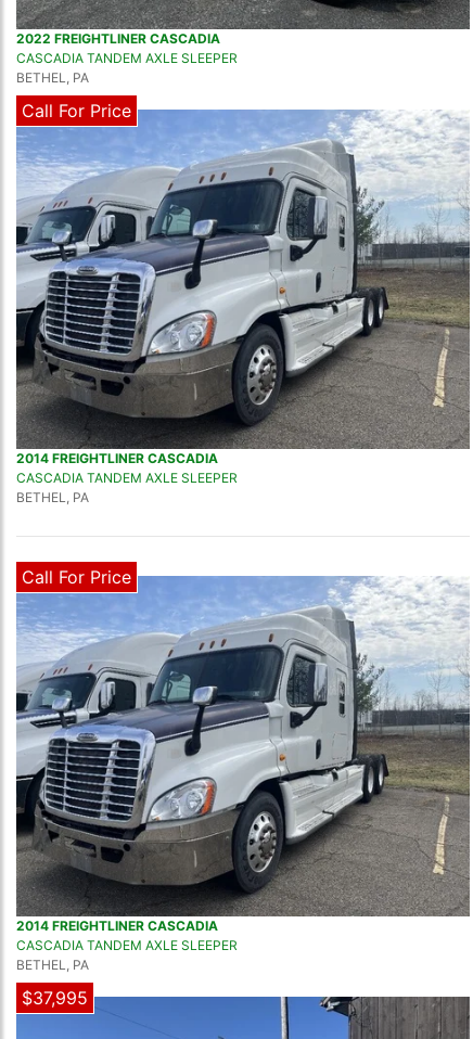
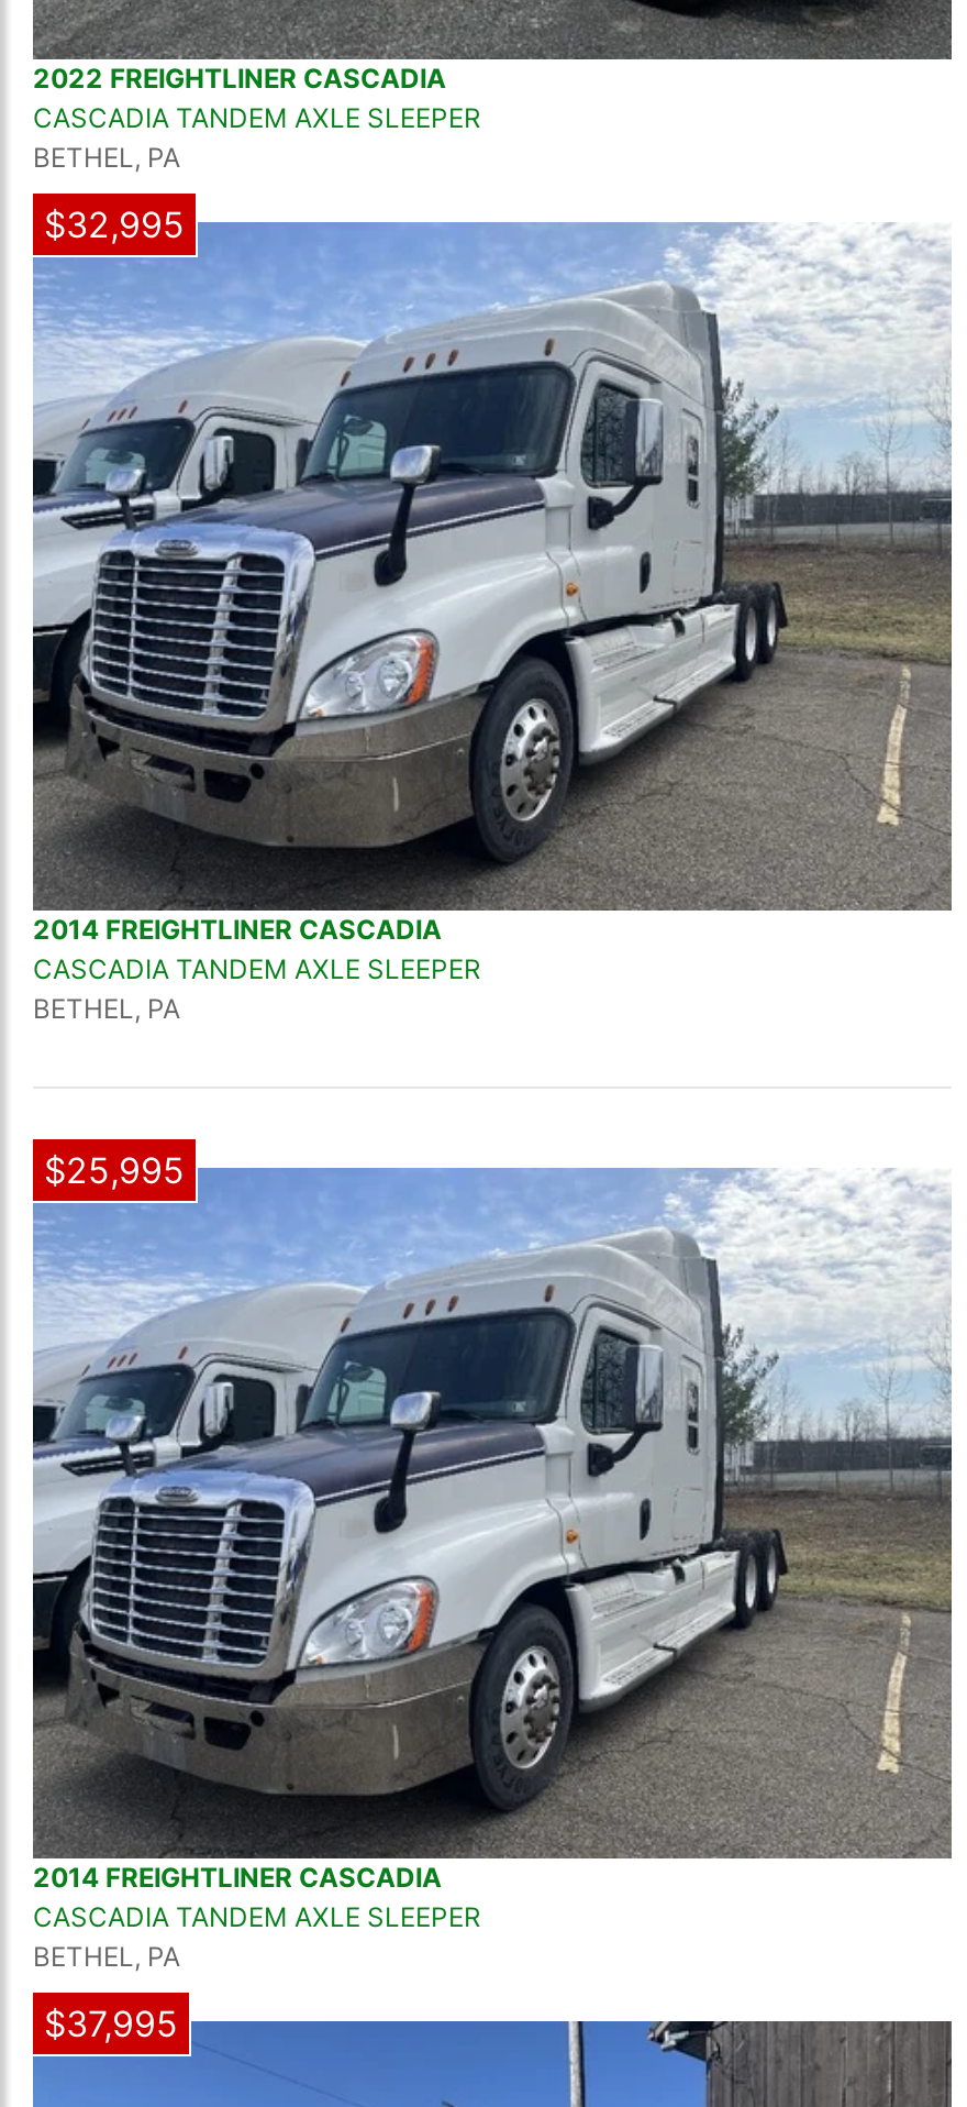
[22,100,131,121] Call For Price -> [44,202,185,246] $32,995
[22,567,131,588] Call For Price -> [44,1149,185,1193] $25,995

